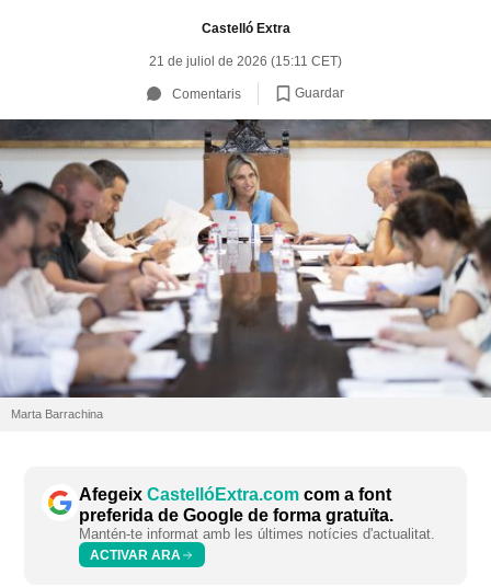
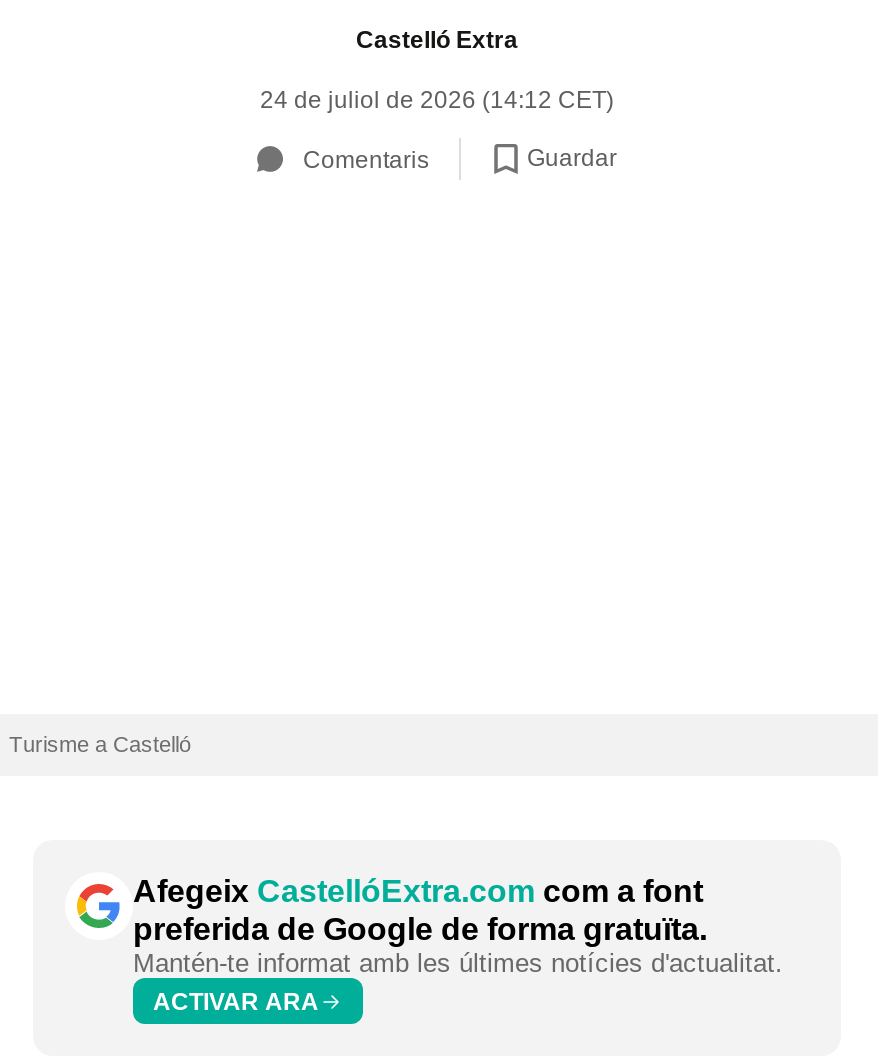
[149,54,342,69] 21 de juliol de 2026 (15:11 CET) -> [260,86,614,114] 24 de juliol de 2026 (14:12 CET)
[3,118,488,399] [image] -> none
[11,408,103,421] Marta Barrachina -> [9,732,191,756] Turisme a Castelló

